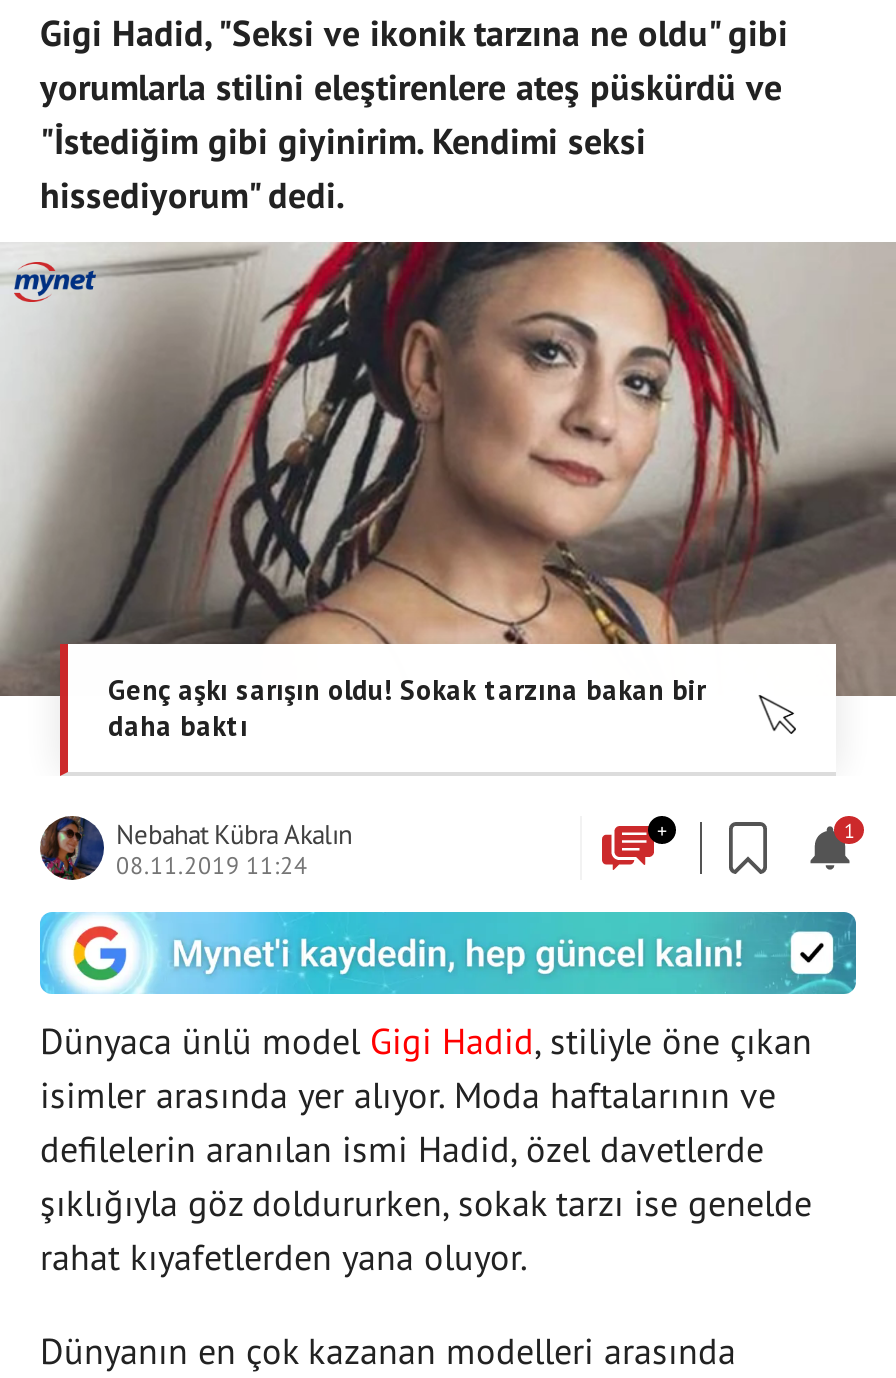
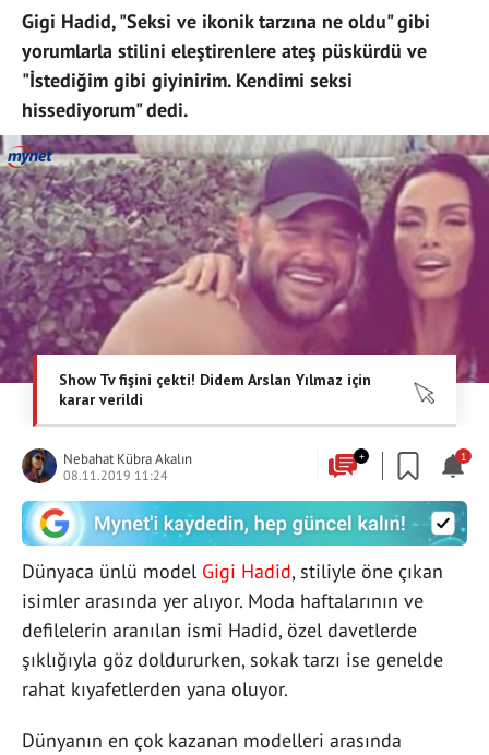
[6,240,890,736] [image] -> [3,134,486,406] [image]

